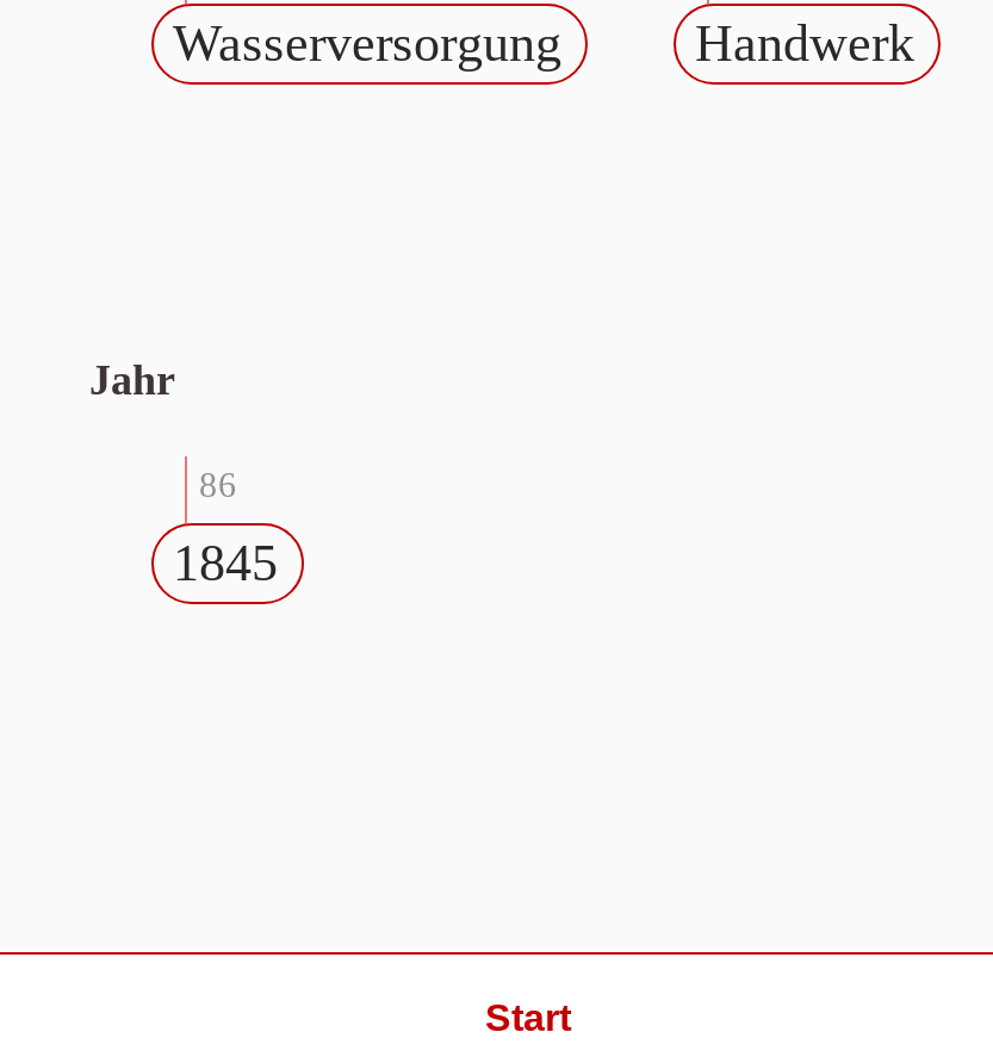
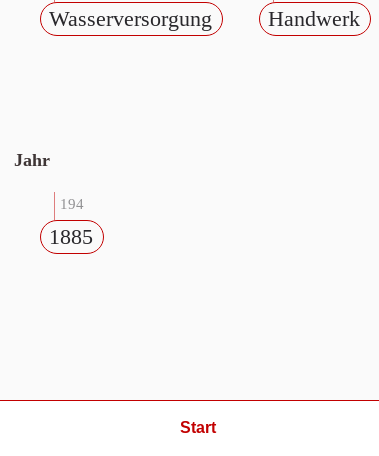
[199,466,237,504] 86 -> [60,196,84,212] 194
[173,533,278,592] 1845 -> [49,224,93,249] 1885

